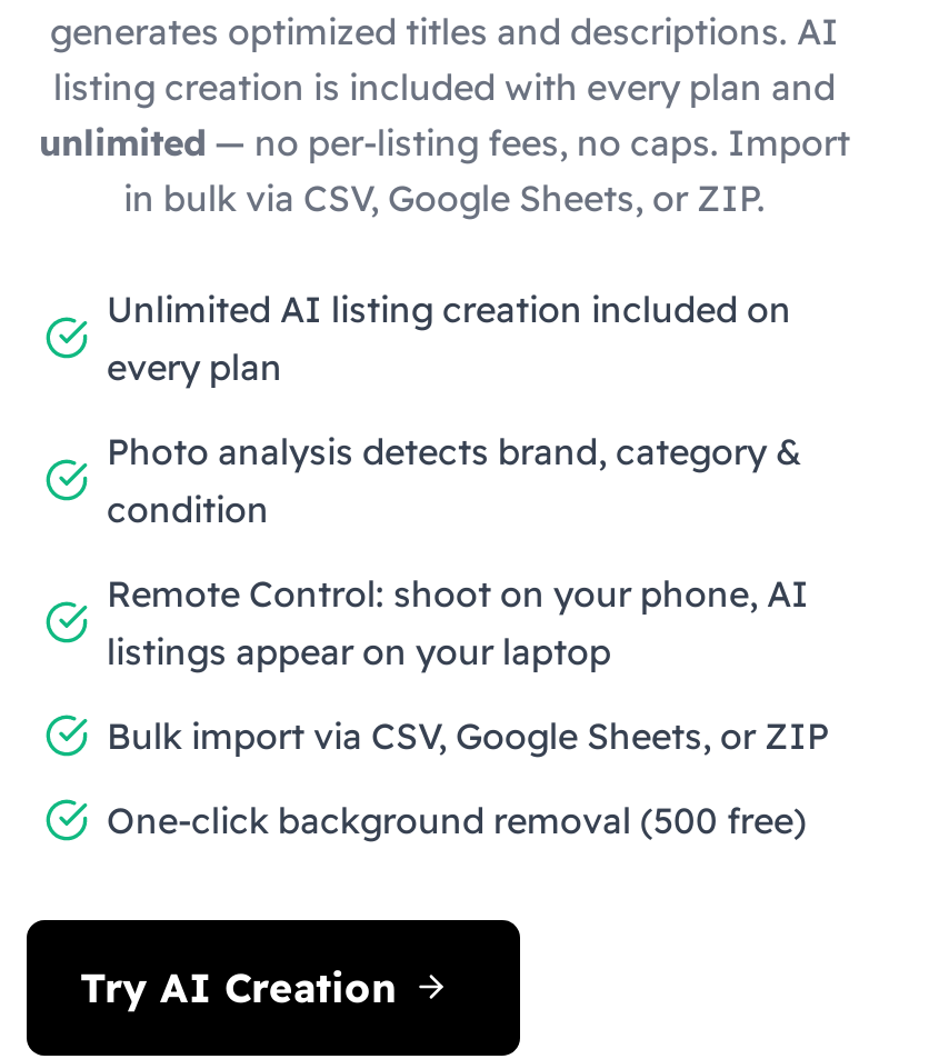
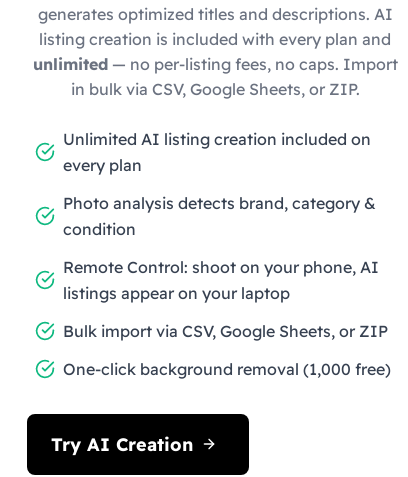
[107,798,807,842] One-click background removal (500 free) -> [63,359,391,379] One-click background removal (1,000 free)

